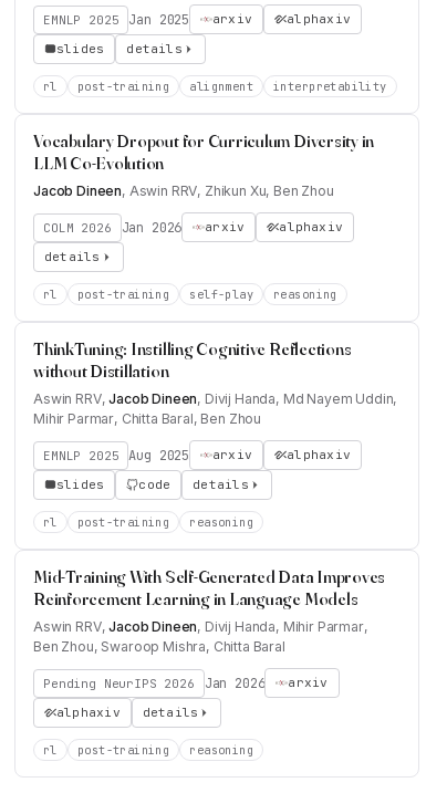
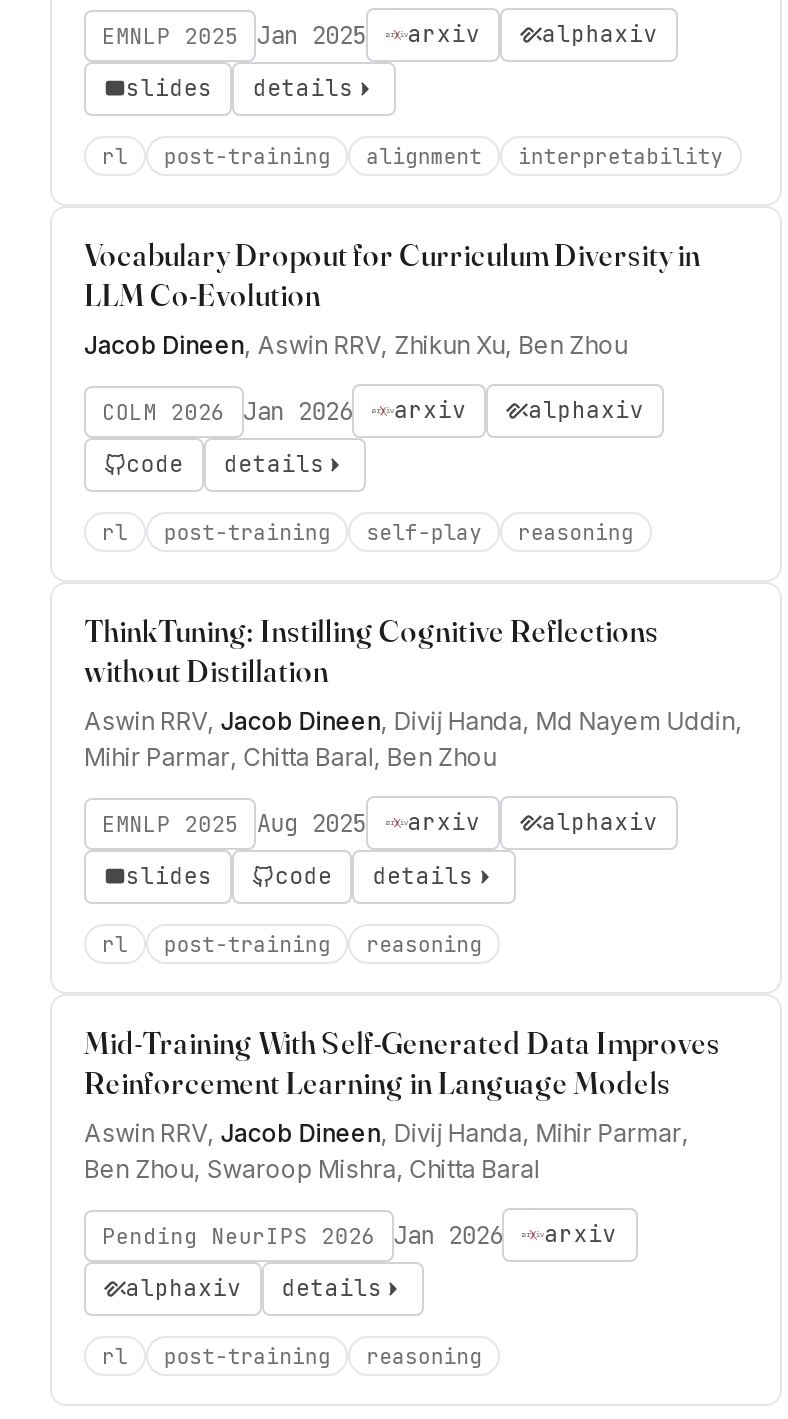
none -> [126,450,184,478] code

